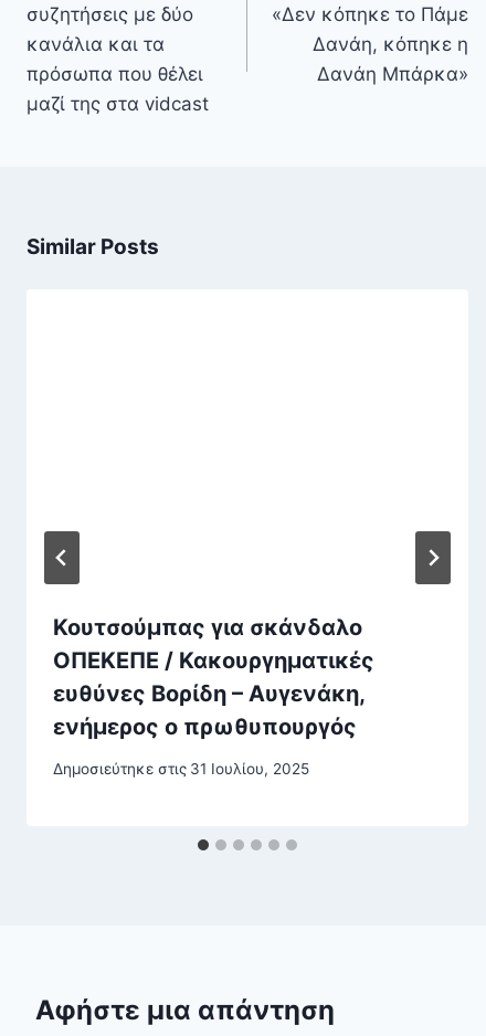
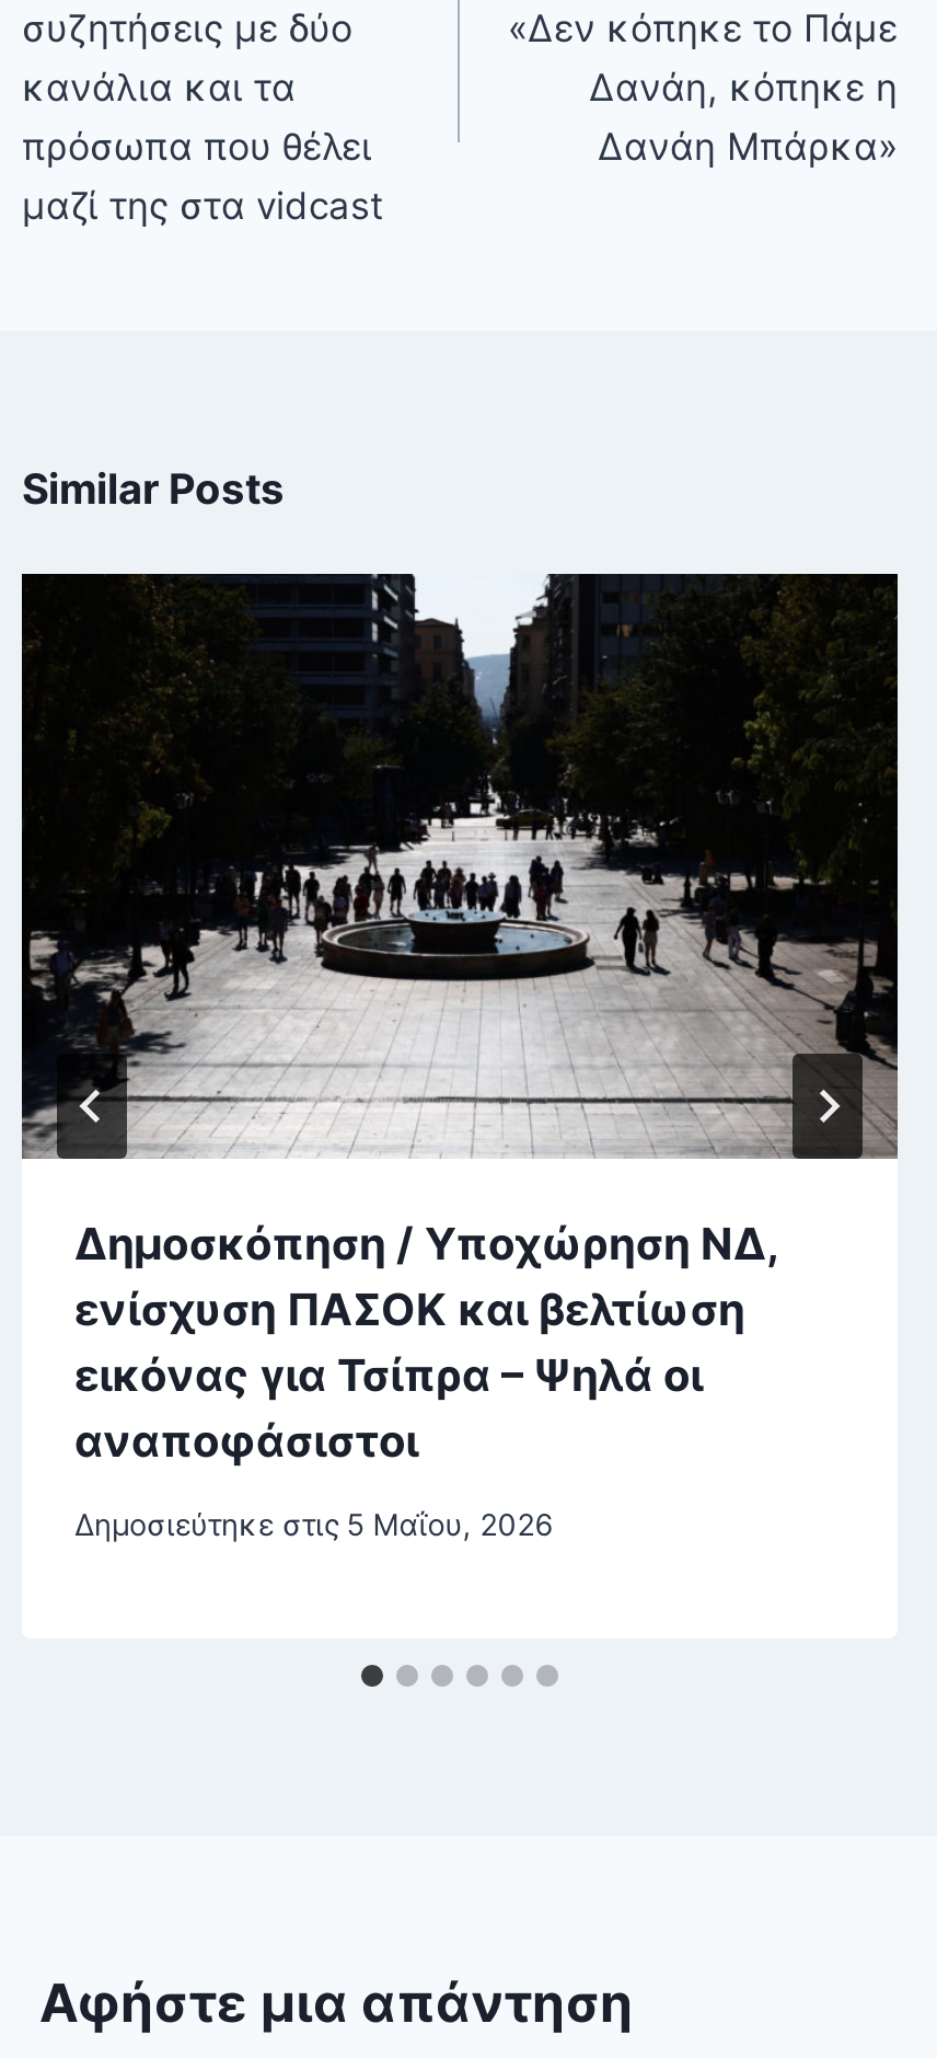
none -> [20,572,900,1161] [image]
[53,614,374,740] Κουτσούμπας για σκάνδαλο | ΟΠΕΚΕΠΕ / Κακουργηματικές | ευθύνες Βορίδη – Αυγενάκη, | ενήμερος ο πρωθυπουργός -> [74,1217,777,1467] Δημοσκόπηση / Υποχώρηση ΝΔ, | ενίσχυση ΠΑΣΟΚ και βελτίωση | εικόνας για Τσίπρα – Ψηλά οι | αναποφάσιστοι
[53,760,309,778] Δημοσιεύτηκε στις 31 Ιουλίου, 2025 -> [74,1508,552,1543] Δημοσιεύτηκε στις 5 Μαΐου, 2026

